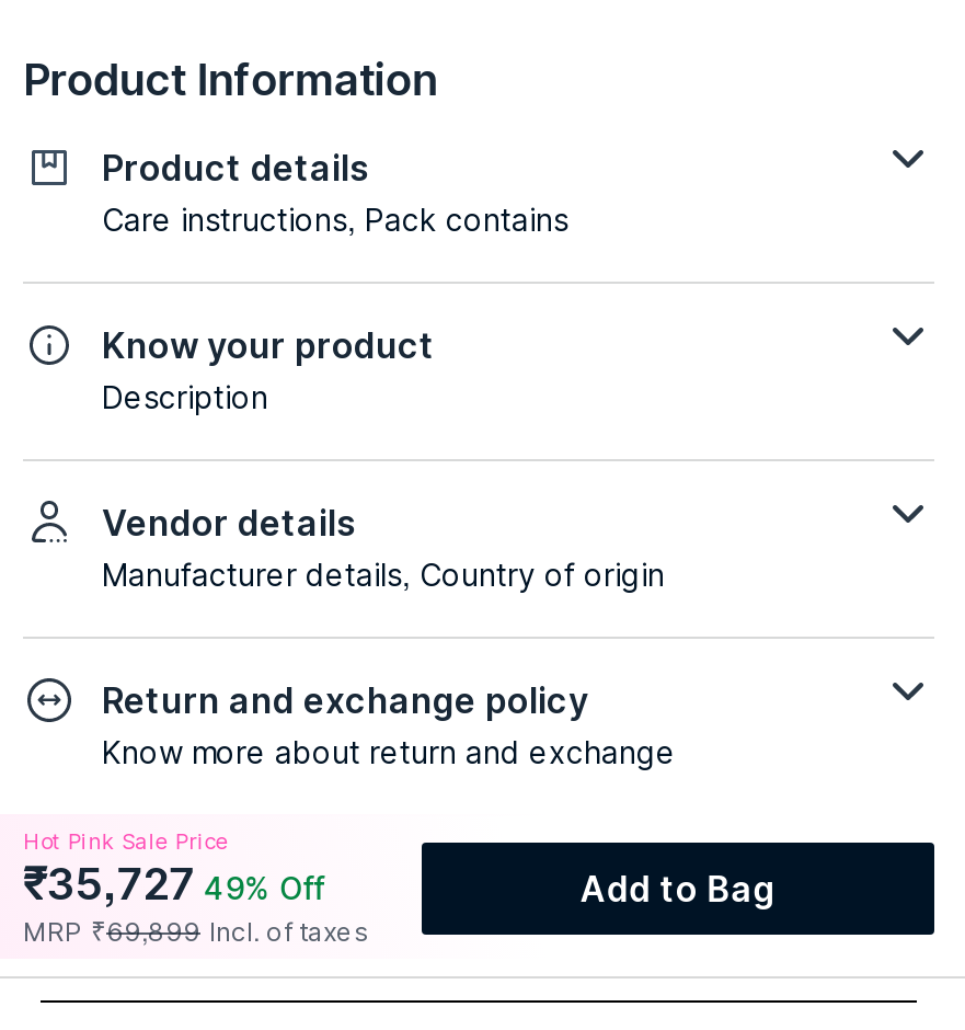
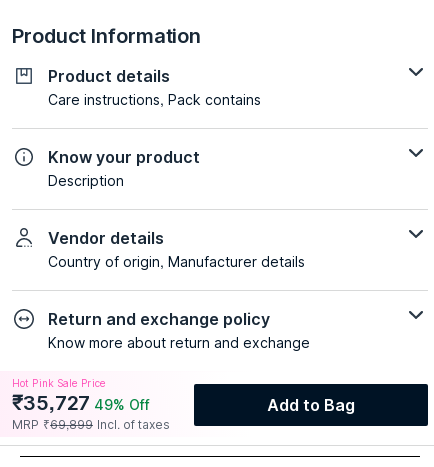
[102,556,665,593] Manufacturer details, Country of origin -> [48,253,305,270] Country of origin, Manufacturer details

